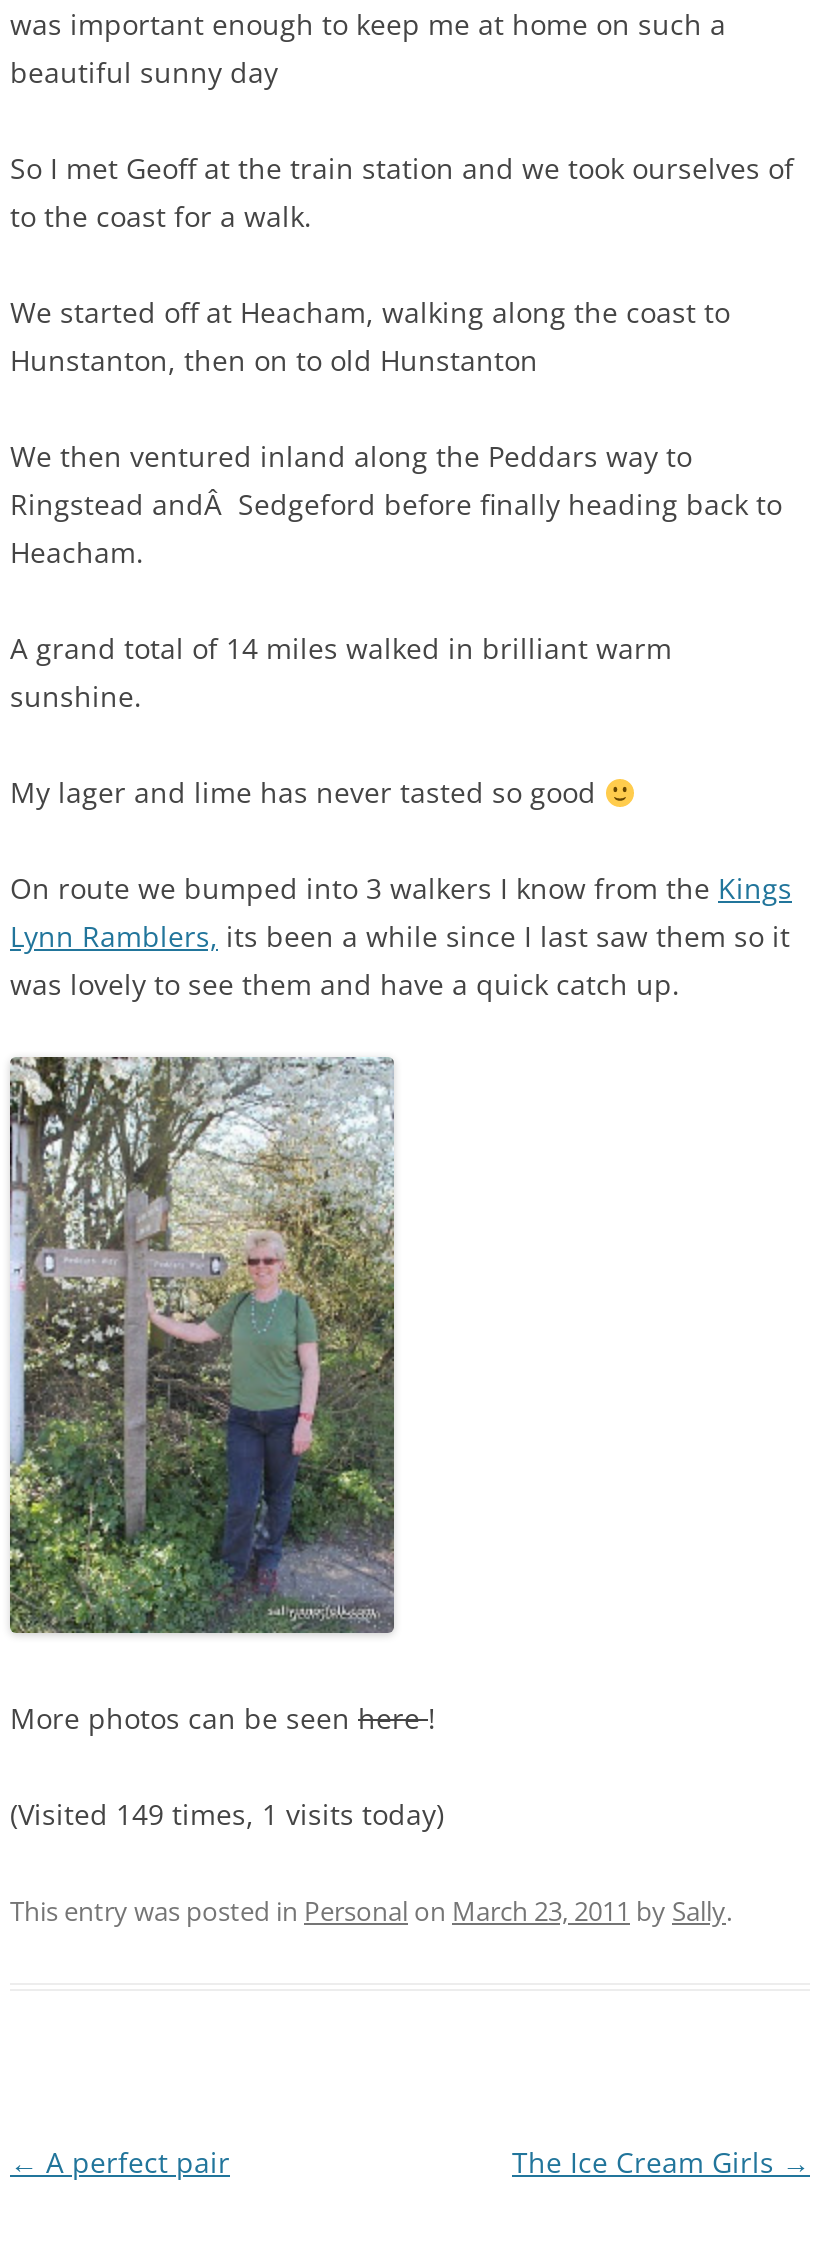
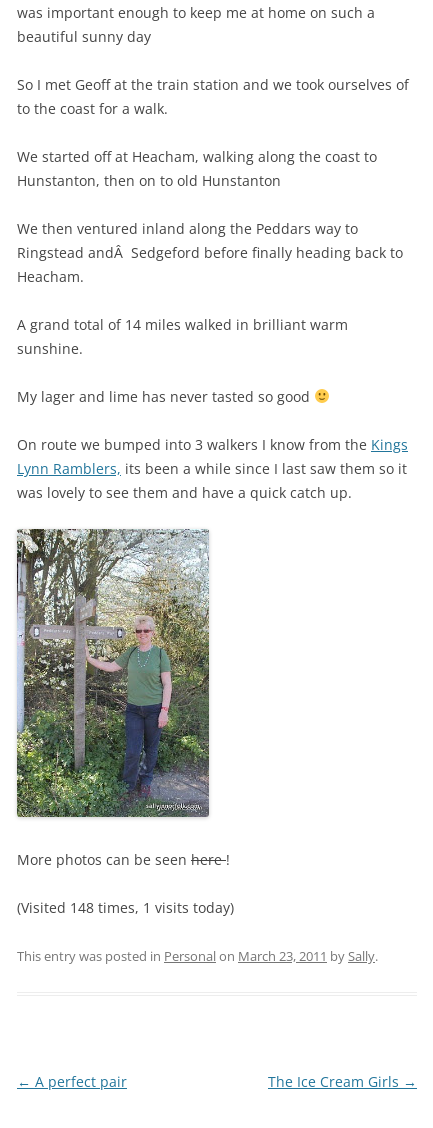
[10,1796,444,1834] (Visited 149 times, 1 visits today) -> [17,898,234,917] (Visited 148 times, 1 visits today)

